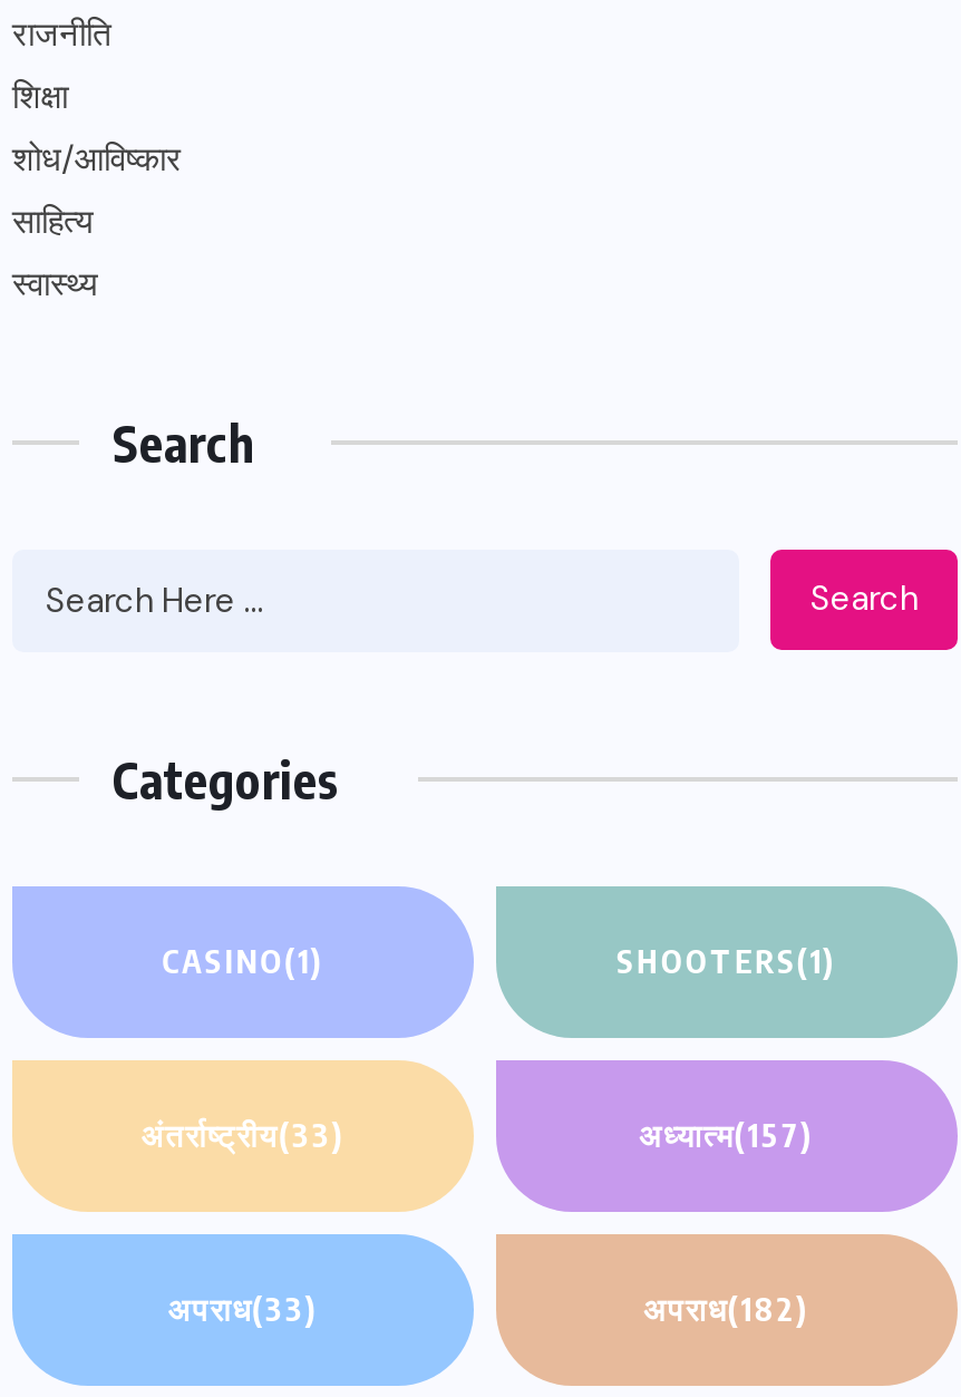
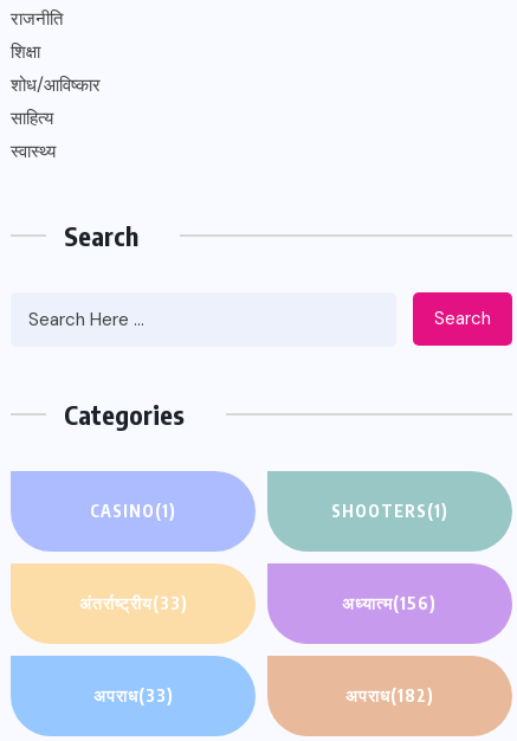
[639,1115,815,1153] अध्यात्म(157) -> [342,592,437,613] अध्यात्म(156)

